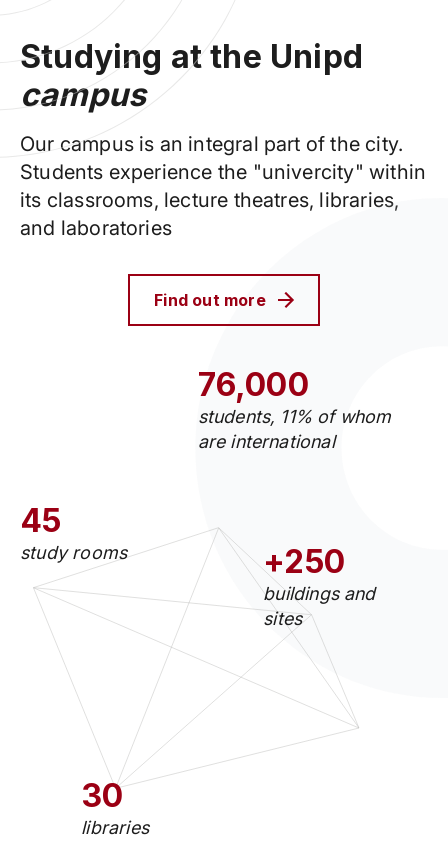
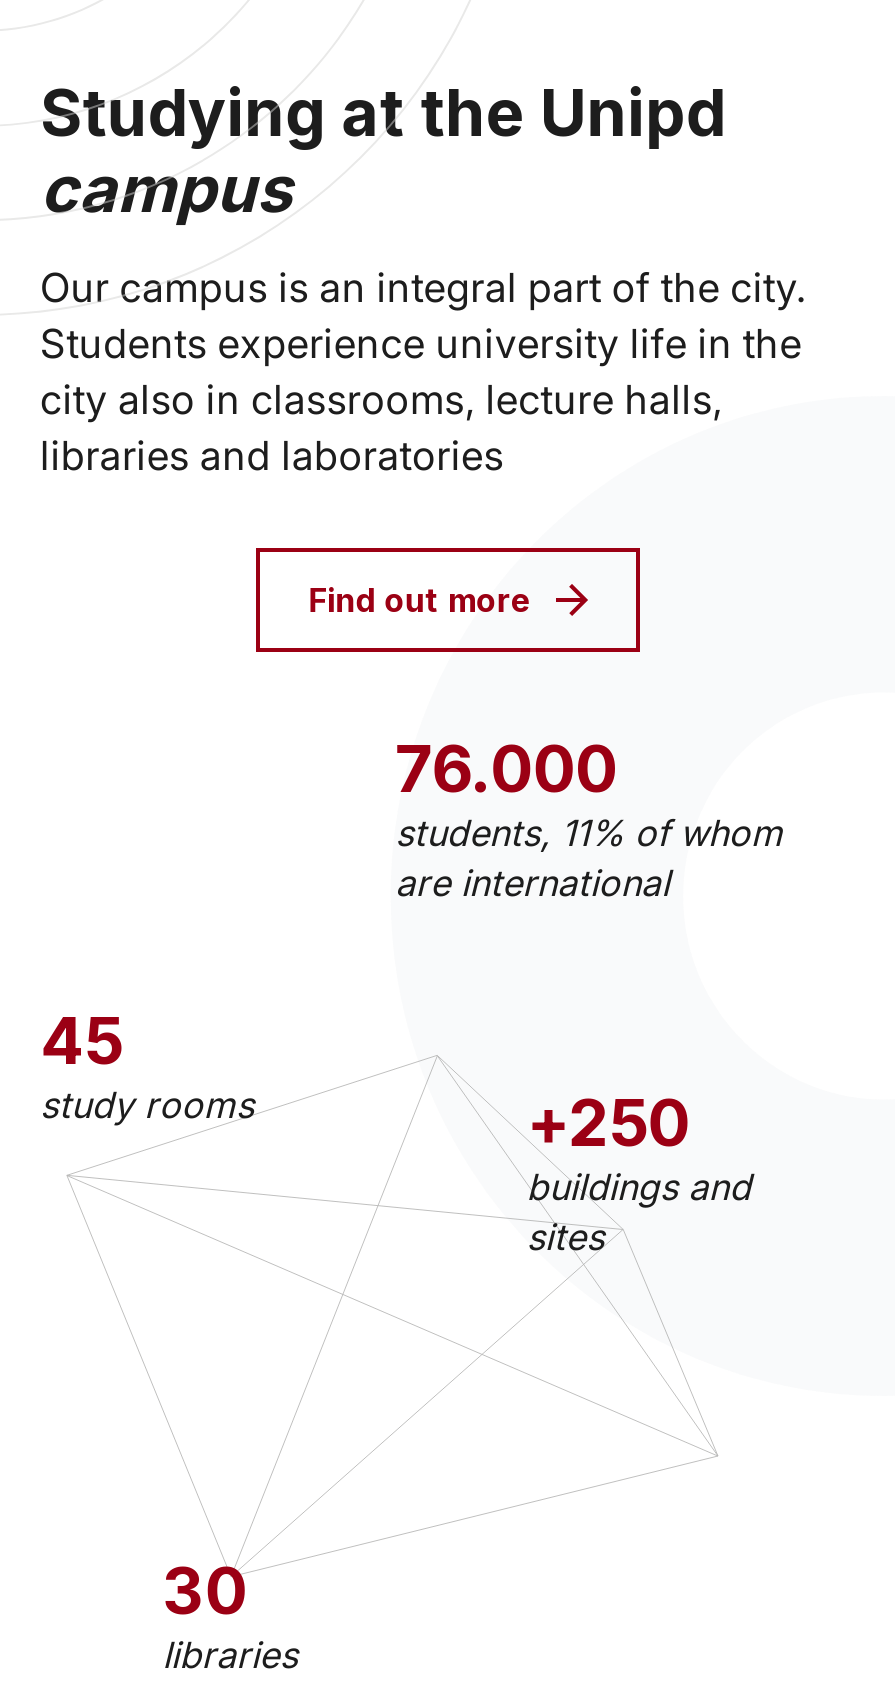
[20,160,426,240] Students experience the "univercity" within | its classrooms, lecture theatres, libraries, | and laboratories -> [40,320,802,480] Students experience university life in the | city also in classrooms, lecture halls, | libraries and laboratories
[198,365,309,404] 76,000 -> [395,730,618,808] 76.000

